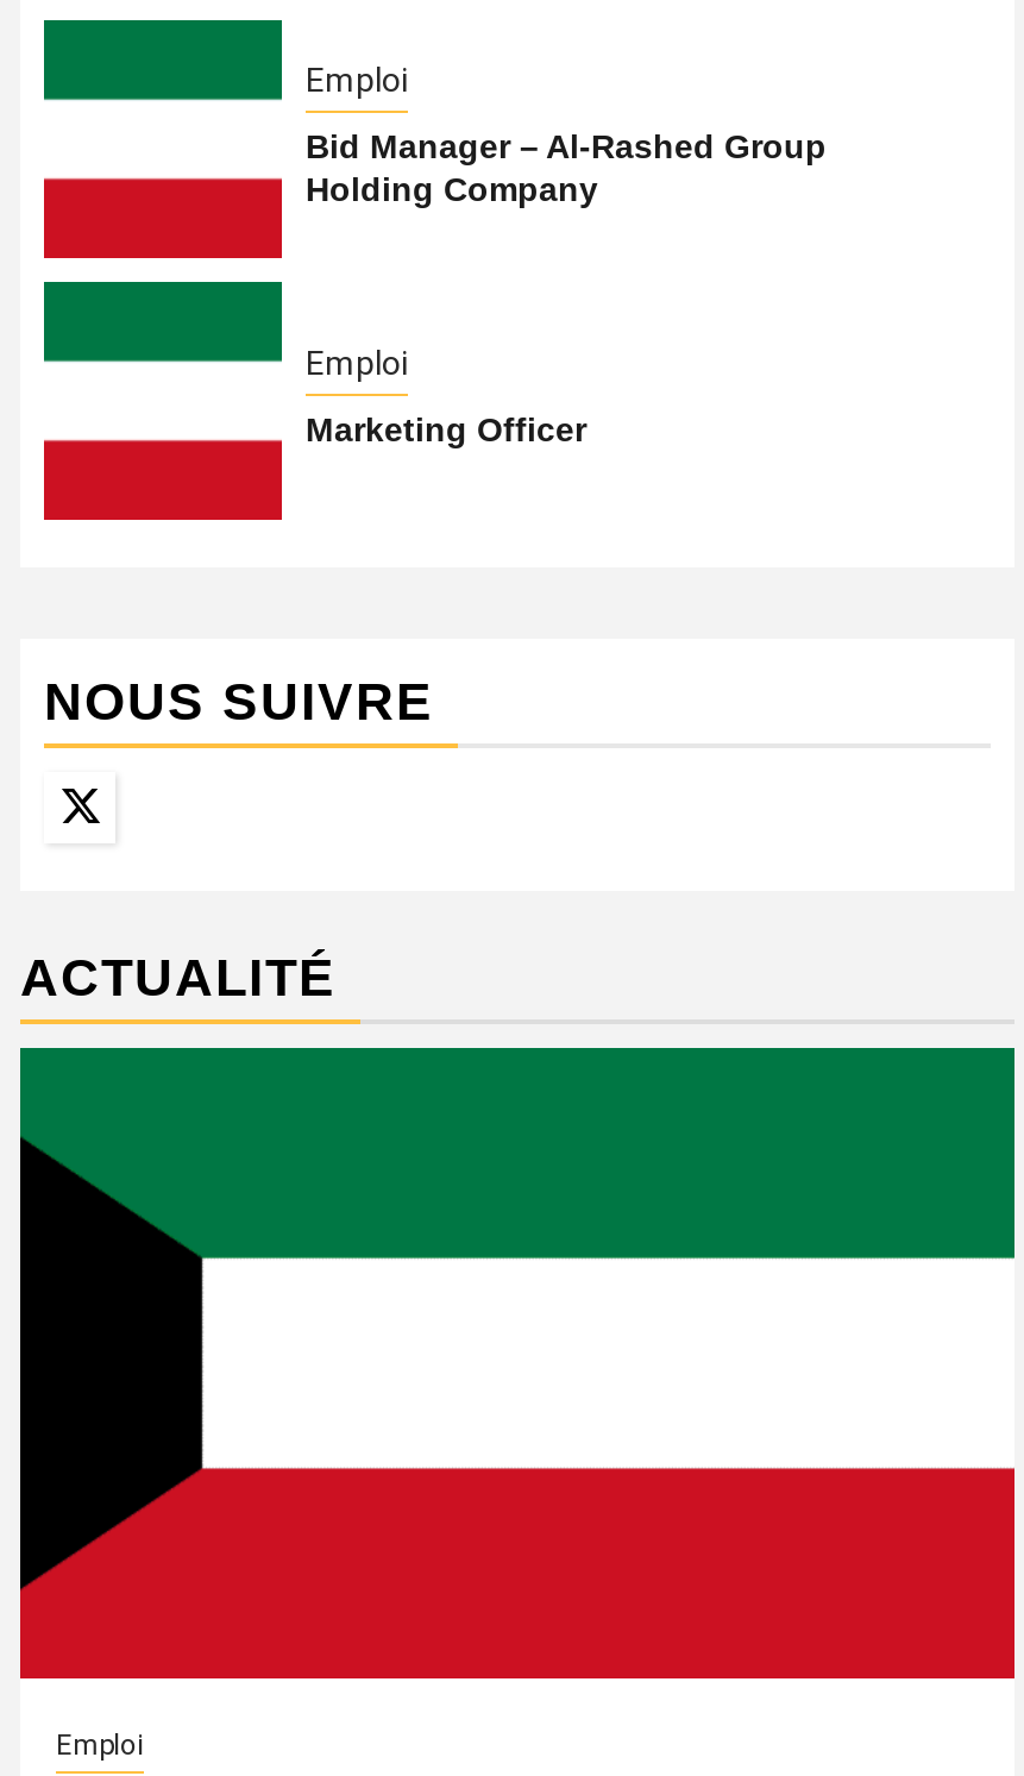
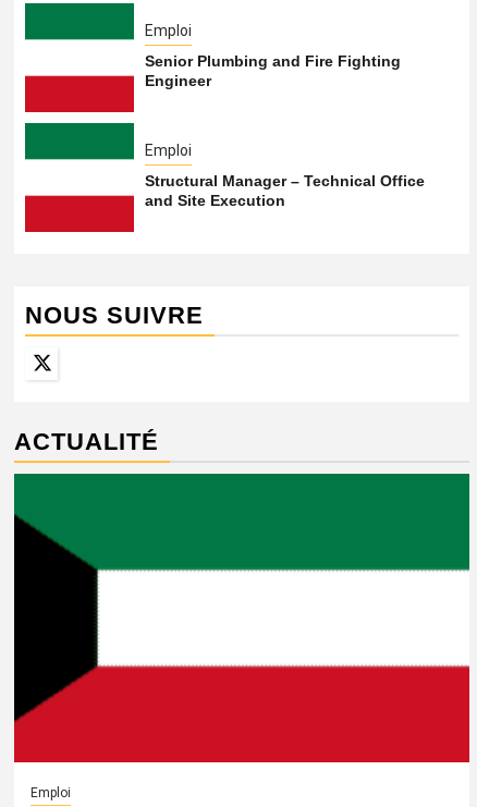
[306,127,827,208] Bid Manager – Al-Rashed Group | Holding Company -> [145,52,401,89] Senior Plumbing and Fire Fighting | Engineer
[306,410,586,448] Marketing Officer -> [145,172,425,209] Structural Manager – Technical Office | and Site Execution

